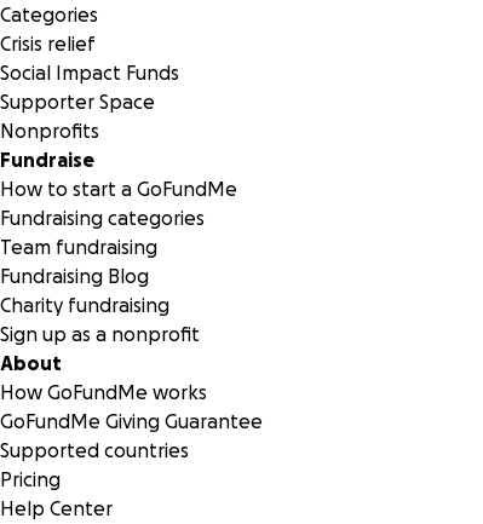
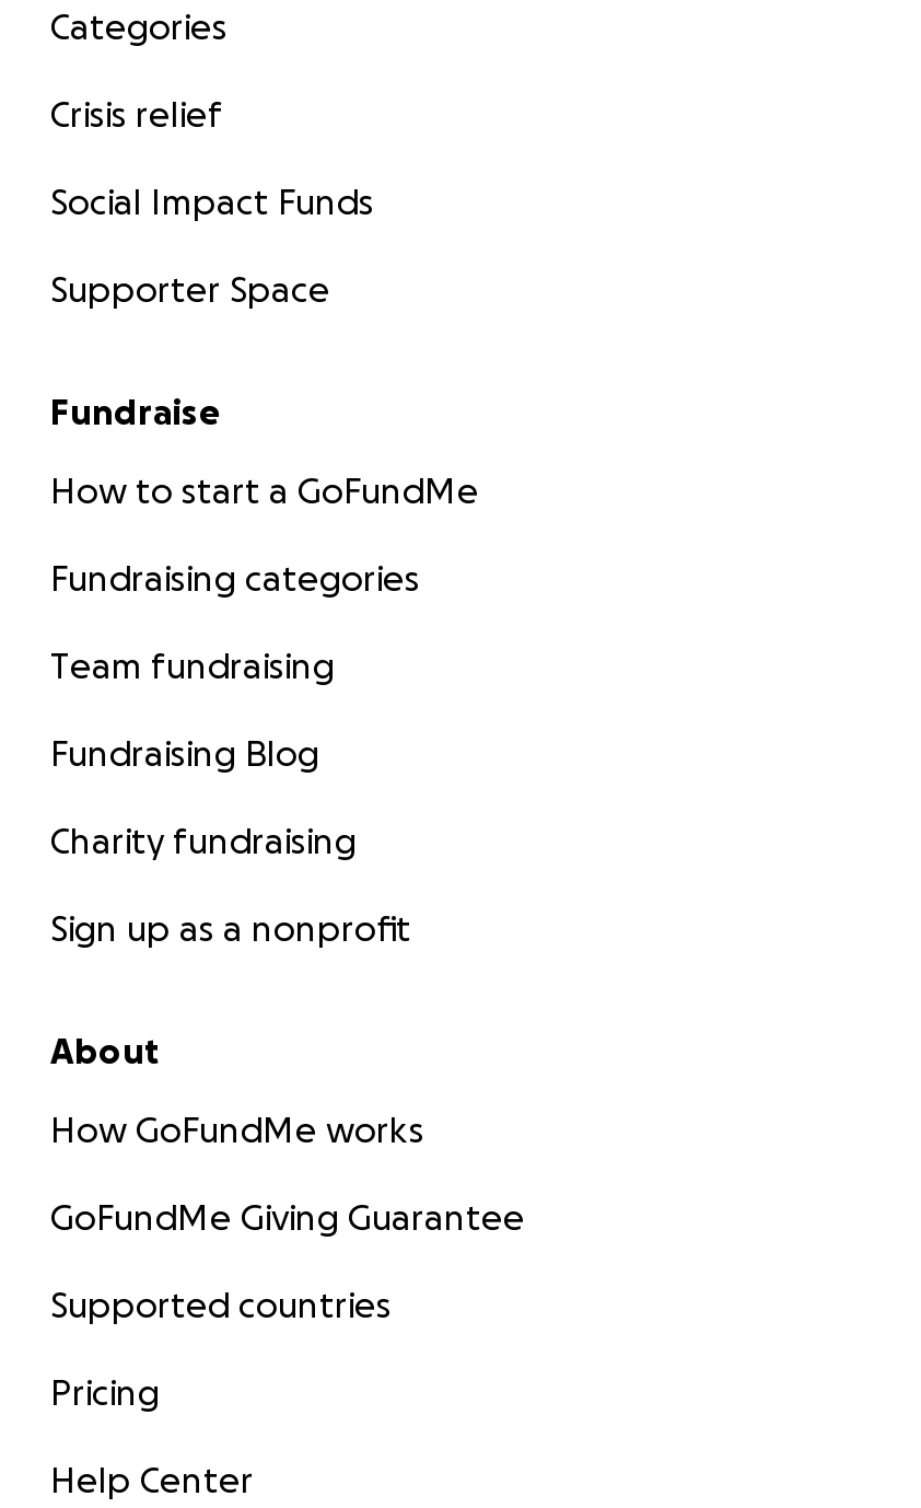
[0,120,99,142] Nonprofits -> none

